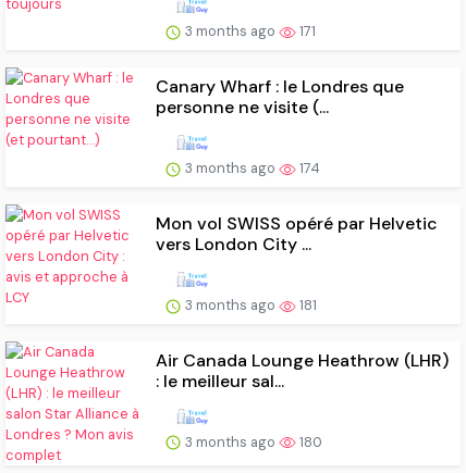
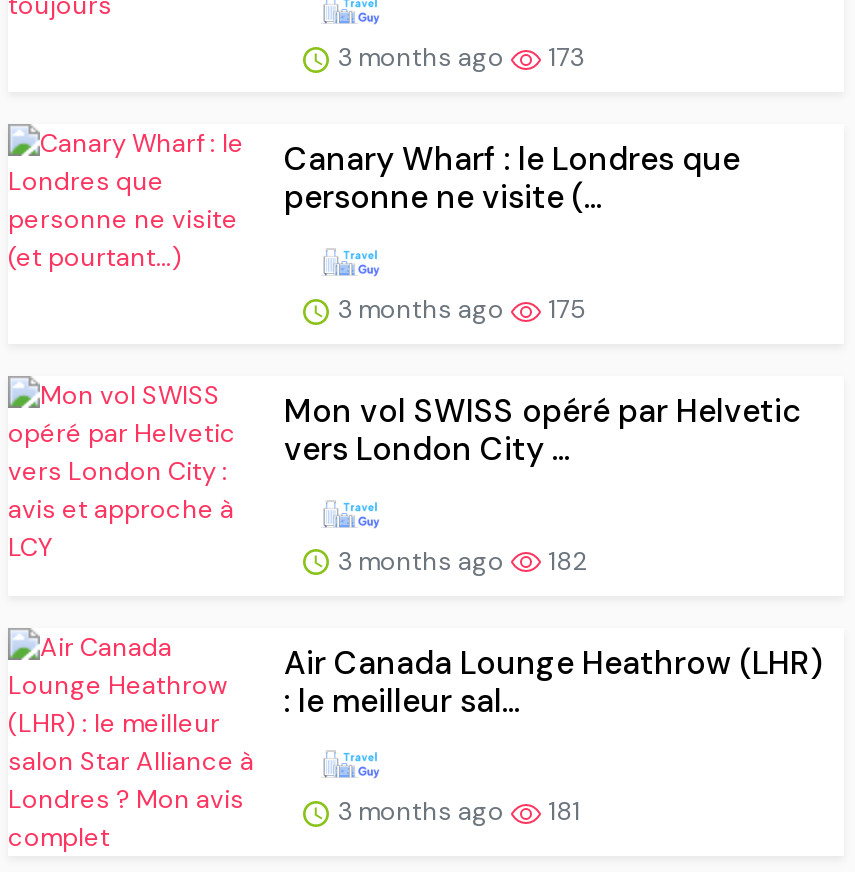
[182,22,316,41] 3 months ago 171 -> [332,41,584,75] 3 months ago 173
[182,159,320,177] 3 months ago 174 -> [332,292,586,326] 3 months ago 175
[182,296,317,314] 3 months ago 181 -> [332,544,586,578] 3 months ago 182
[182,432,322,451] 3 months ago 180 -> [332,795,580,829] 3 months ago 181

